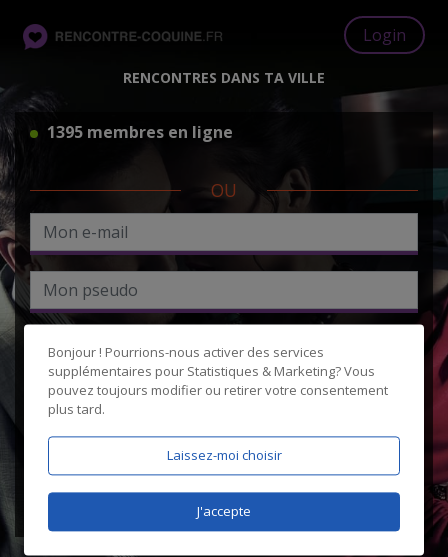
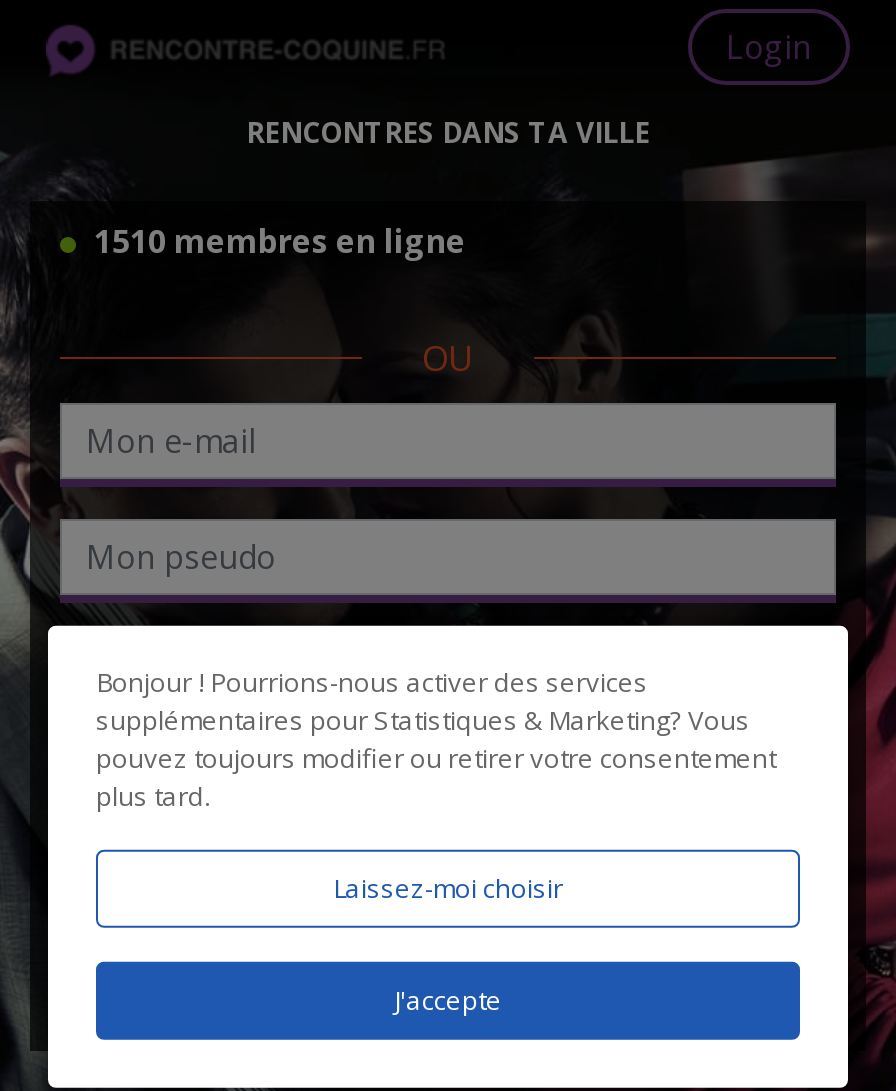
[47,121,233,143] 1395 membres en ligne -> [94,219,466,263] 1510 membres en ligne

